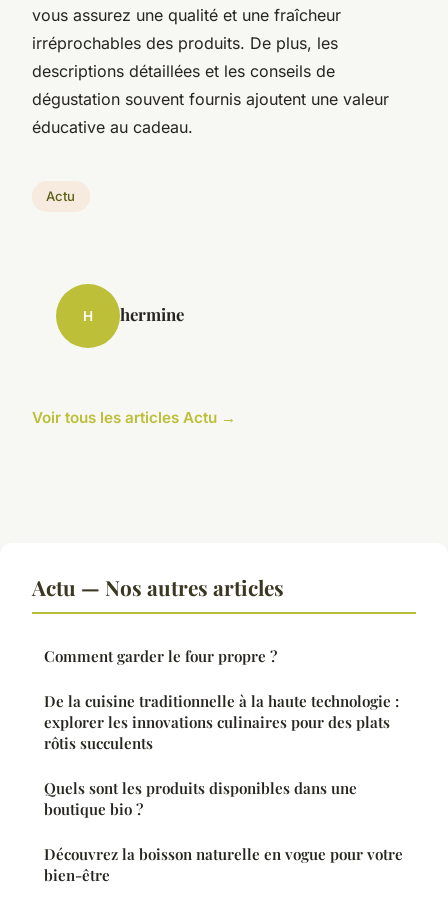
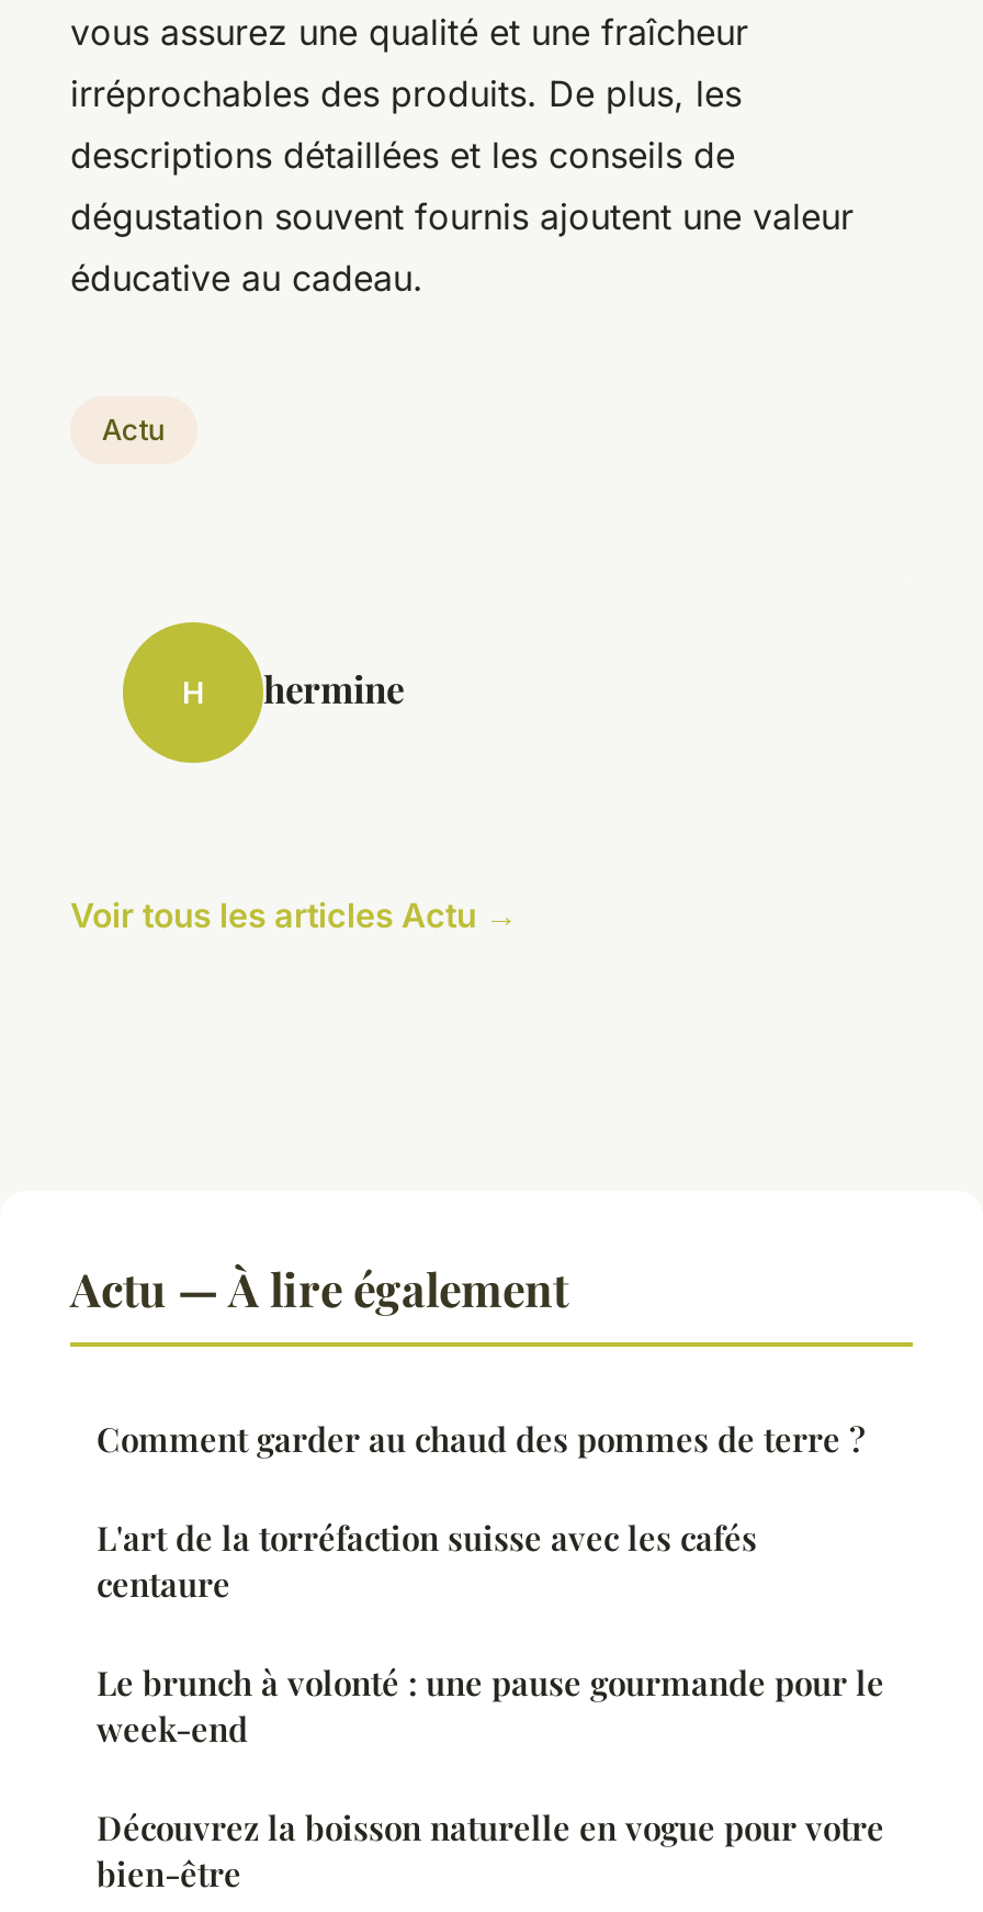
[32,573,284,601] Actu — Nos autres articles -> [70,1257,568,1319] Actu — À lire également
[44,646,277,666] Comment garder le four propre ? -> [97,1417,865,1461] Comment garder au chaud des pommes de terre ?
[44,691,399,753] De la cuisine traditionnelle à la haute technologie : | explorer les innovations culinaires pour des plats | rôtis succulents -> [97,1516,757,1606] L'art de la torréfaction suisse avec les cafés | centaure
[44,778,357,819] Quels sont les produits disponibles dans une | boutique bio ? -> [97,1661,884,1751] Le brunch à volonté : une pause gourmande pour le | week-end

